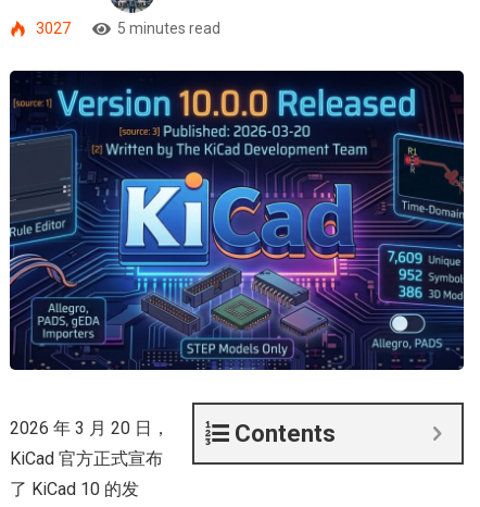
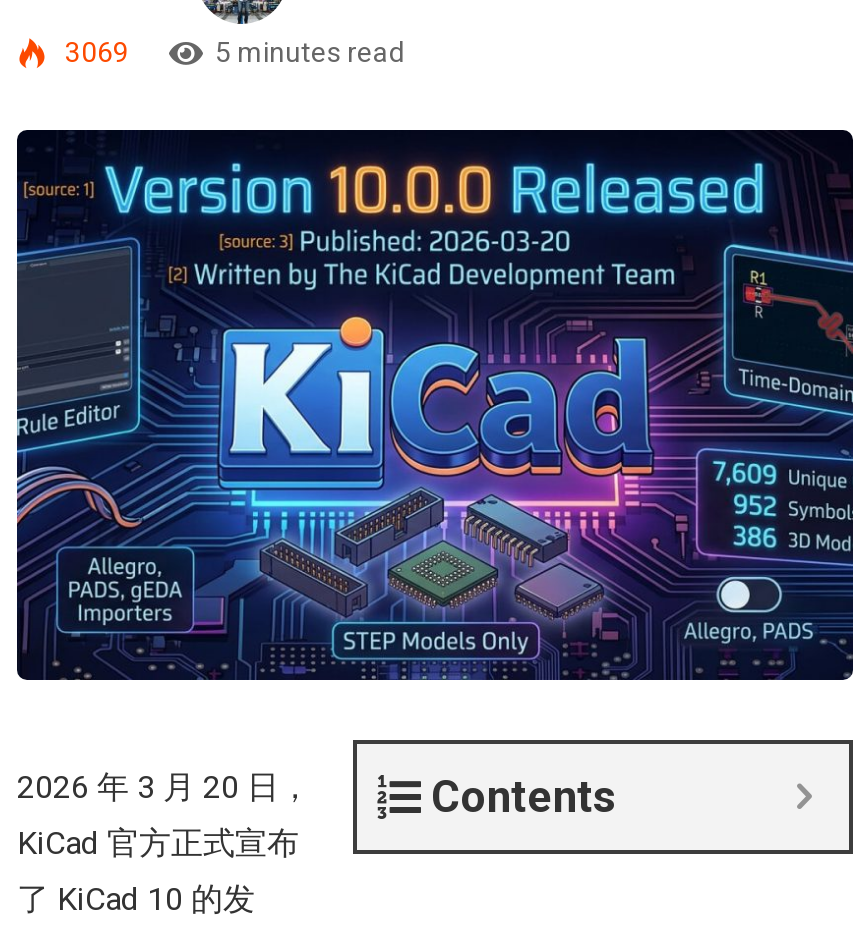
[33,19,71,36] 3027 -> [59,35,129,67] 3069

